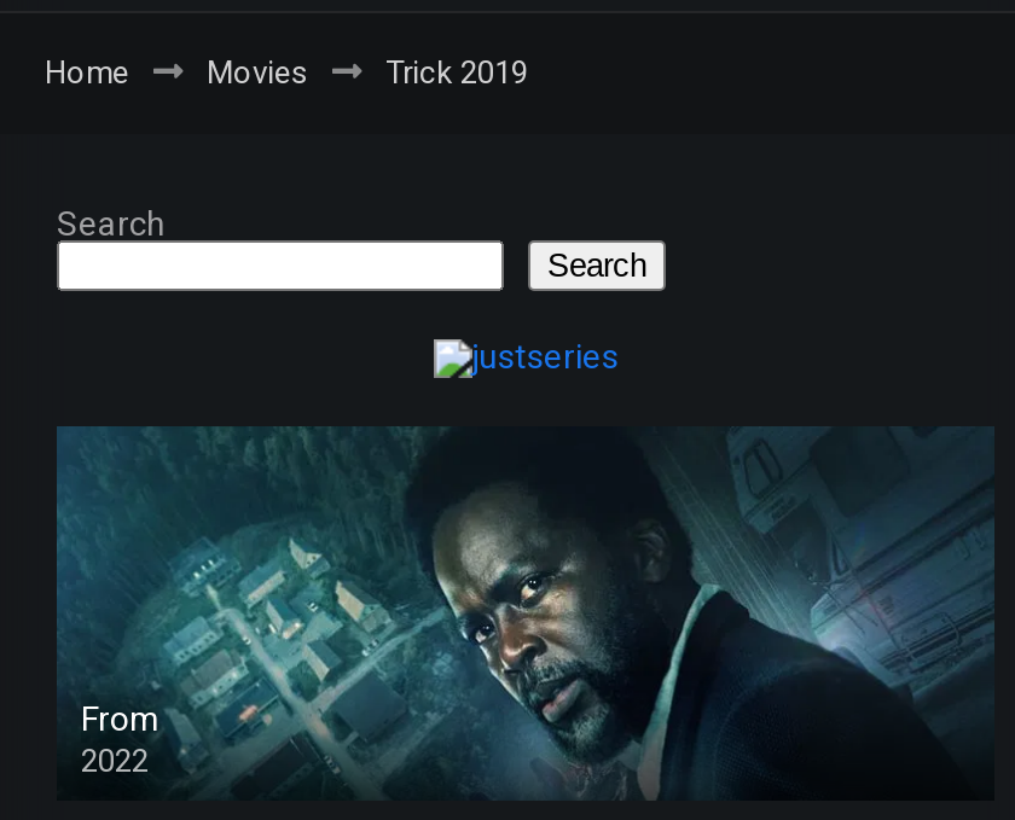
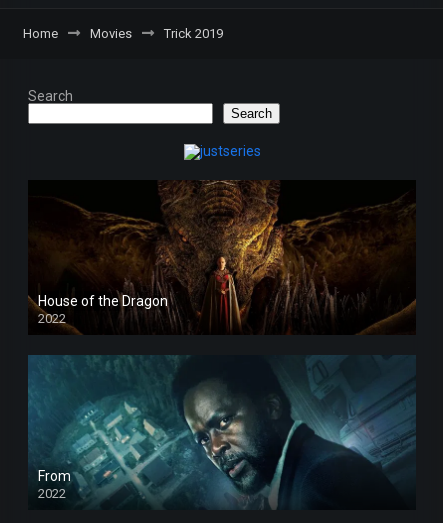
none -> [28,180,351,333] [image] | House of the Dragon | 2022

